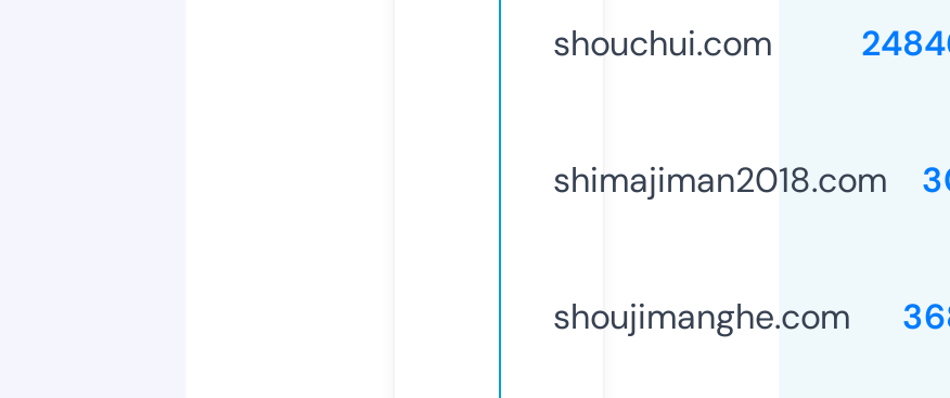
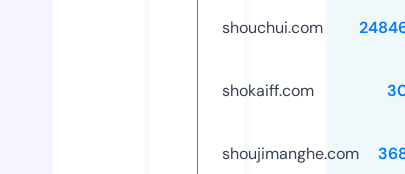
[553,157,887,202] shimajiman2018.com -> [222,80,314,101] shokaiff.com

